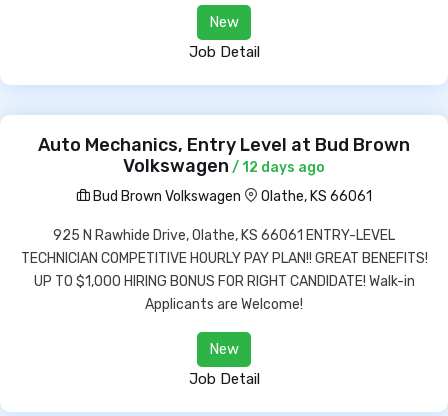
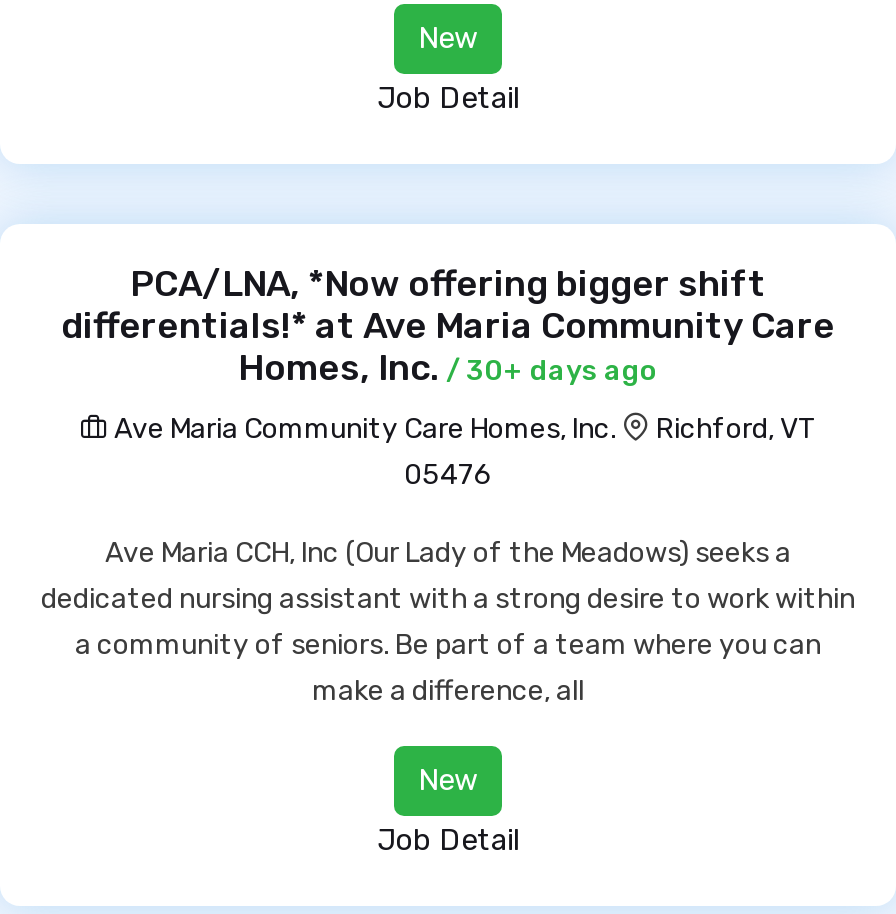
[38,134,410,177] Auto Mechanics, Entry Level at Bud Brown | Volkswagen/ 12 days ago -> [61,262,835,390] PCA/LNA, *Now offering bigger shift | differentials!* at Ave Maria Community Care | Homes, Inc. / 30+ days ago
[90,188,372,205] Bud Brown Volkswagen | Olathe, KS 66061 -> [108,412,816,492] Ave Maria Community Care Homes, Inc. | Richford, VT | 05476
[20,227,427,313] 925 N Rawhide Drive, Olathe, KS 66061 ENTRY-LEVEL | TECHNICIAN COMPETITIVE HOURLY PAY PLAN!! GREAT BENEFITS! | UP TO $1,000 HIRING BONUS FOR RIGHT CANDIDATE! Walk-in | Applicants are Welcome! -> [41,536,855,708] Ave Maria CCH, Inc (Our Lady of the Meadows) seeks a | dedicated nursing assistant with a strong desire to work within | a community of seniors. Be part of a team where you can | make a difference, all

